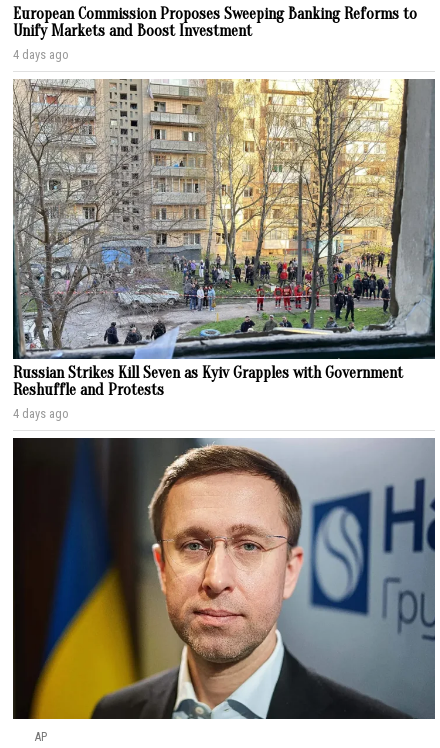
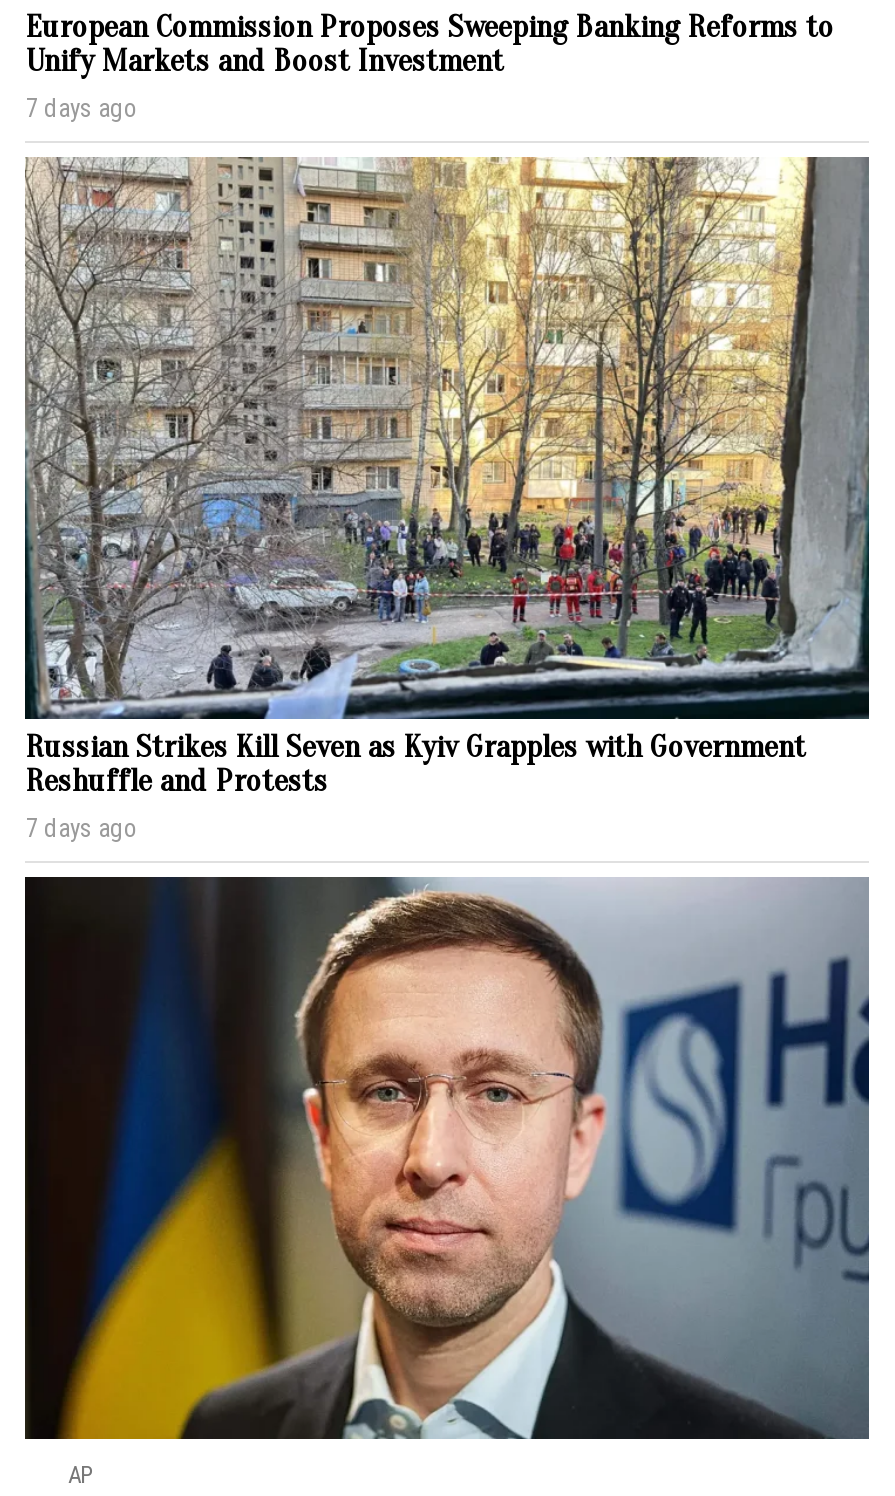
[13,47,69,62] 4 days ago -> [26,93,138,123] 7 days ago
[13,406,69,421] 4 days ago -> [26,813,138,843] 7 days ago

